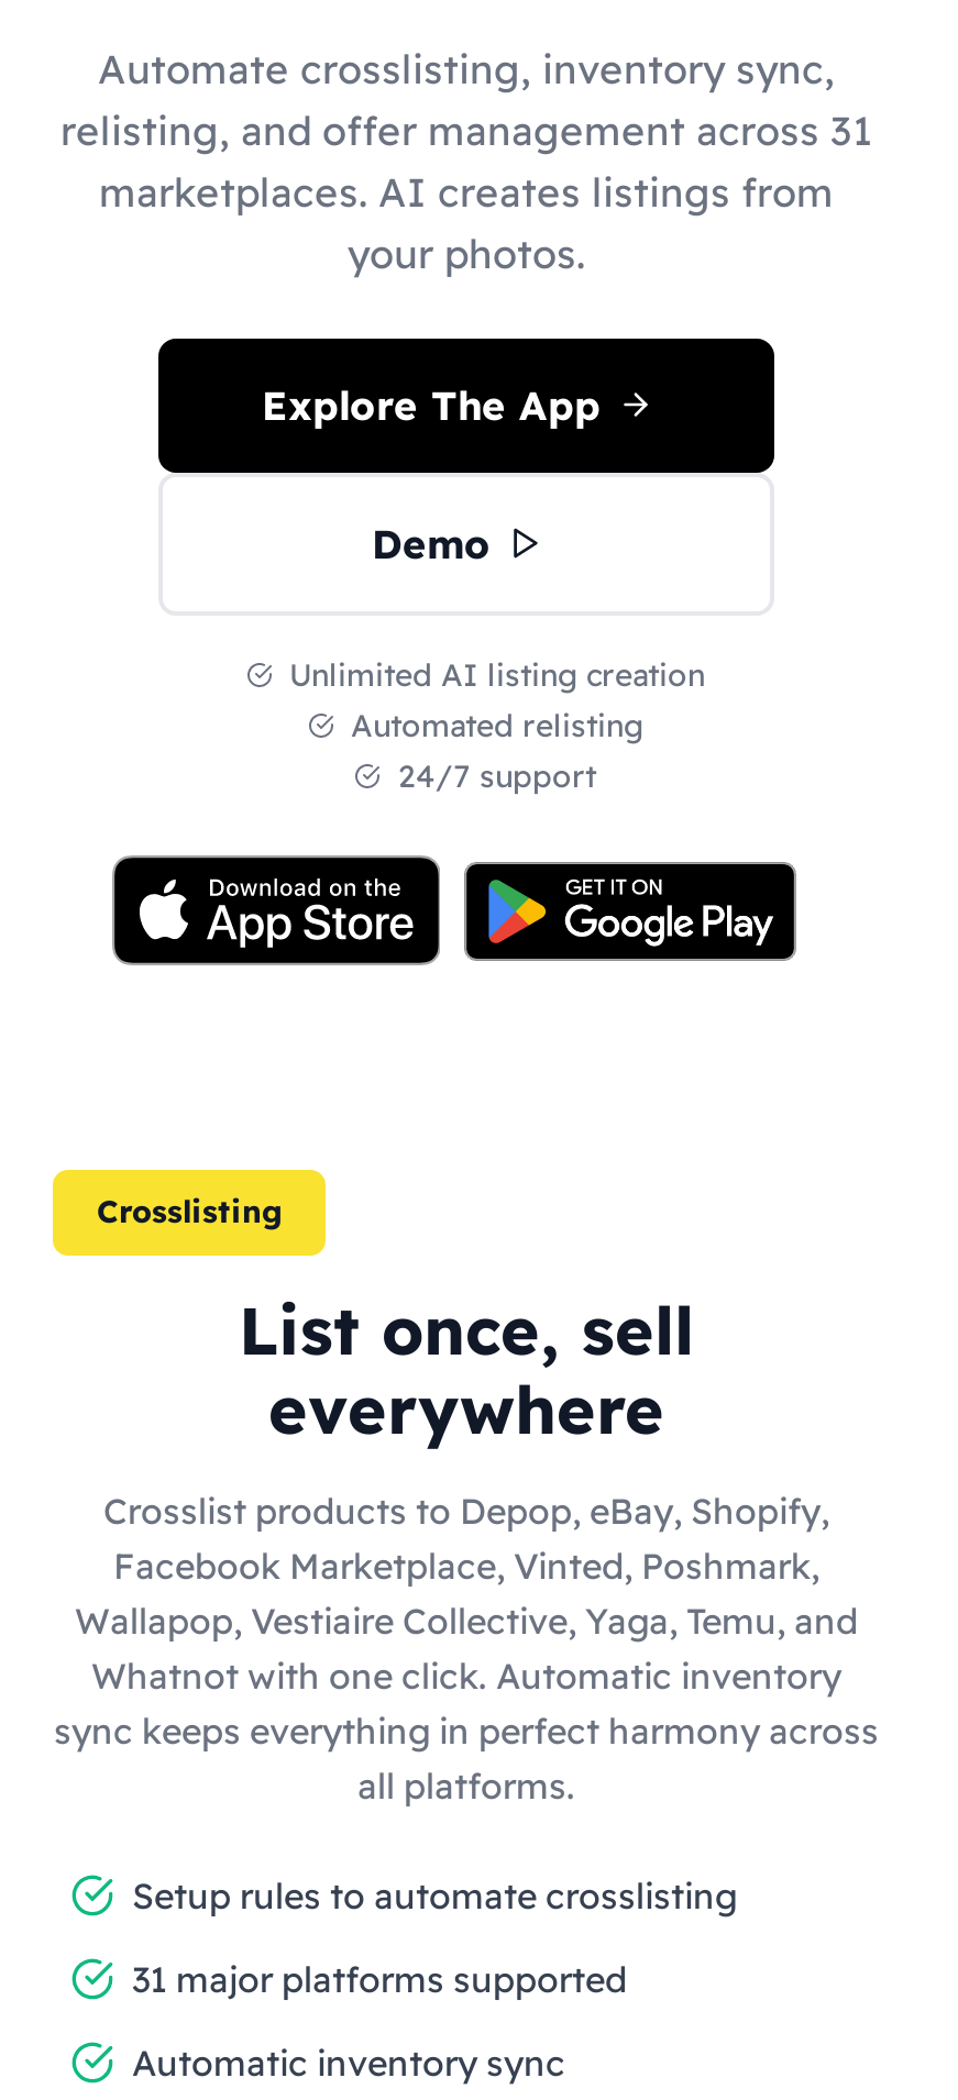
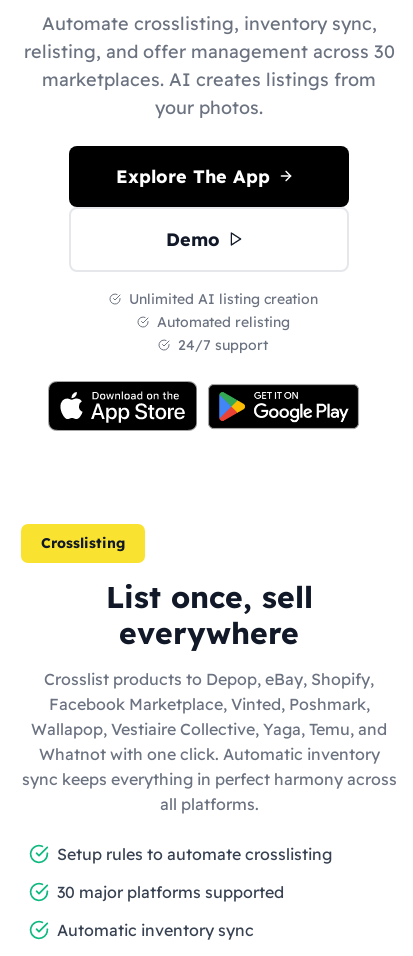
[60,104,872,155] relisting, and offer management across 31 -> [23,39,394,62] relisting, and offer management across 30
[132,1956,627,2000] 31 major platforms supported -> [57,881,284,901] 30 major platforms supported

